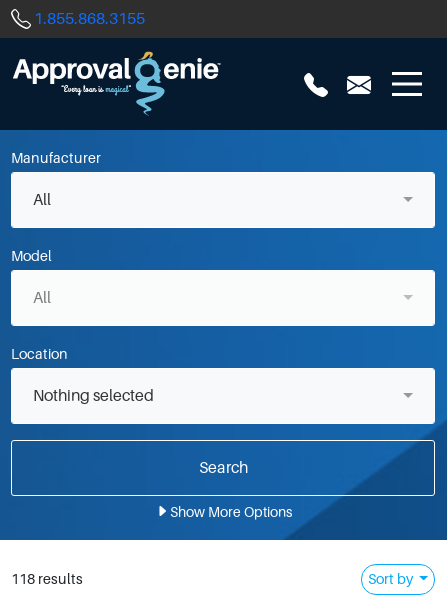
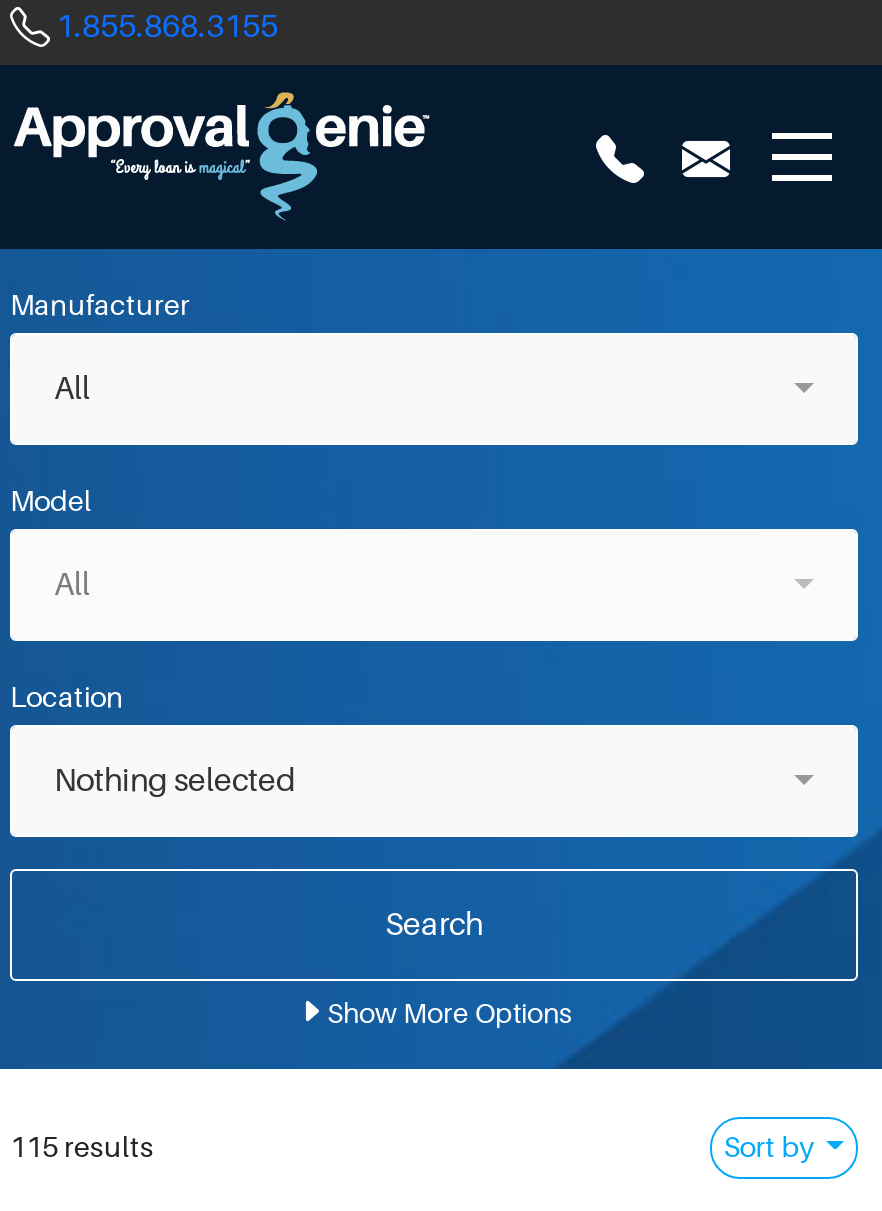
[11,571,83,587] 118 results -> [10,1131,154,1163] 115 results

